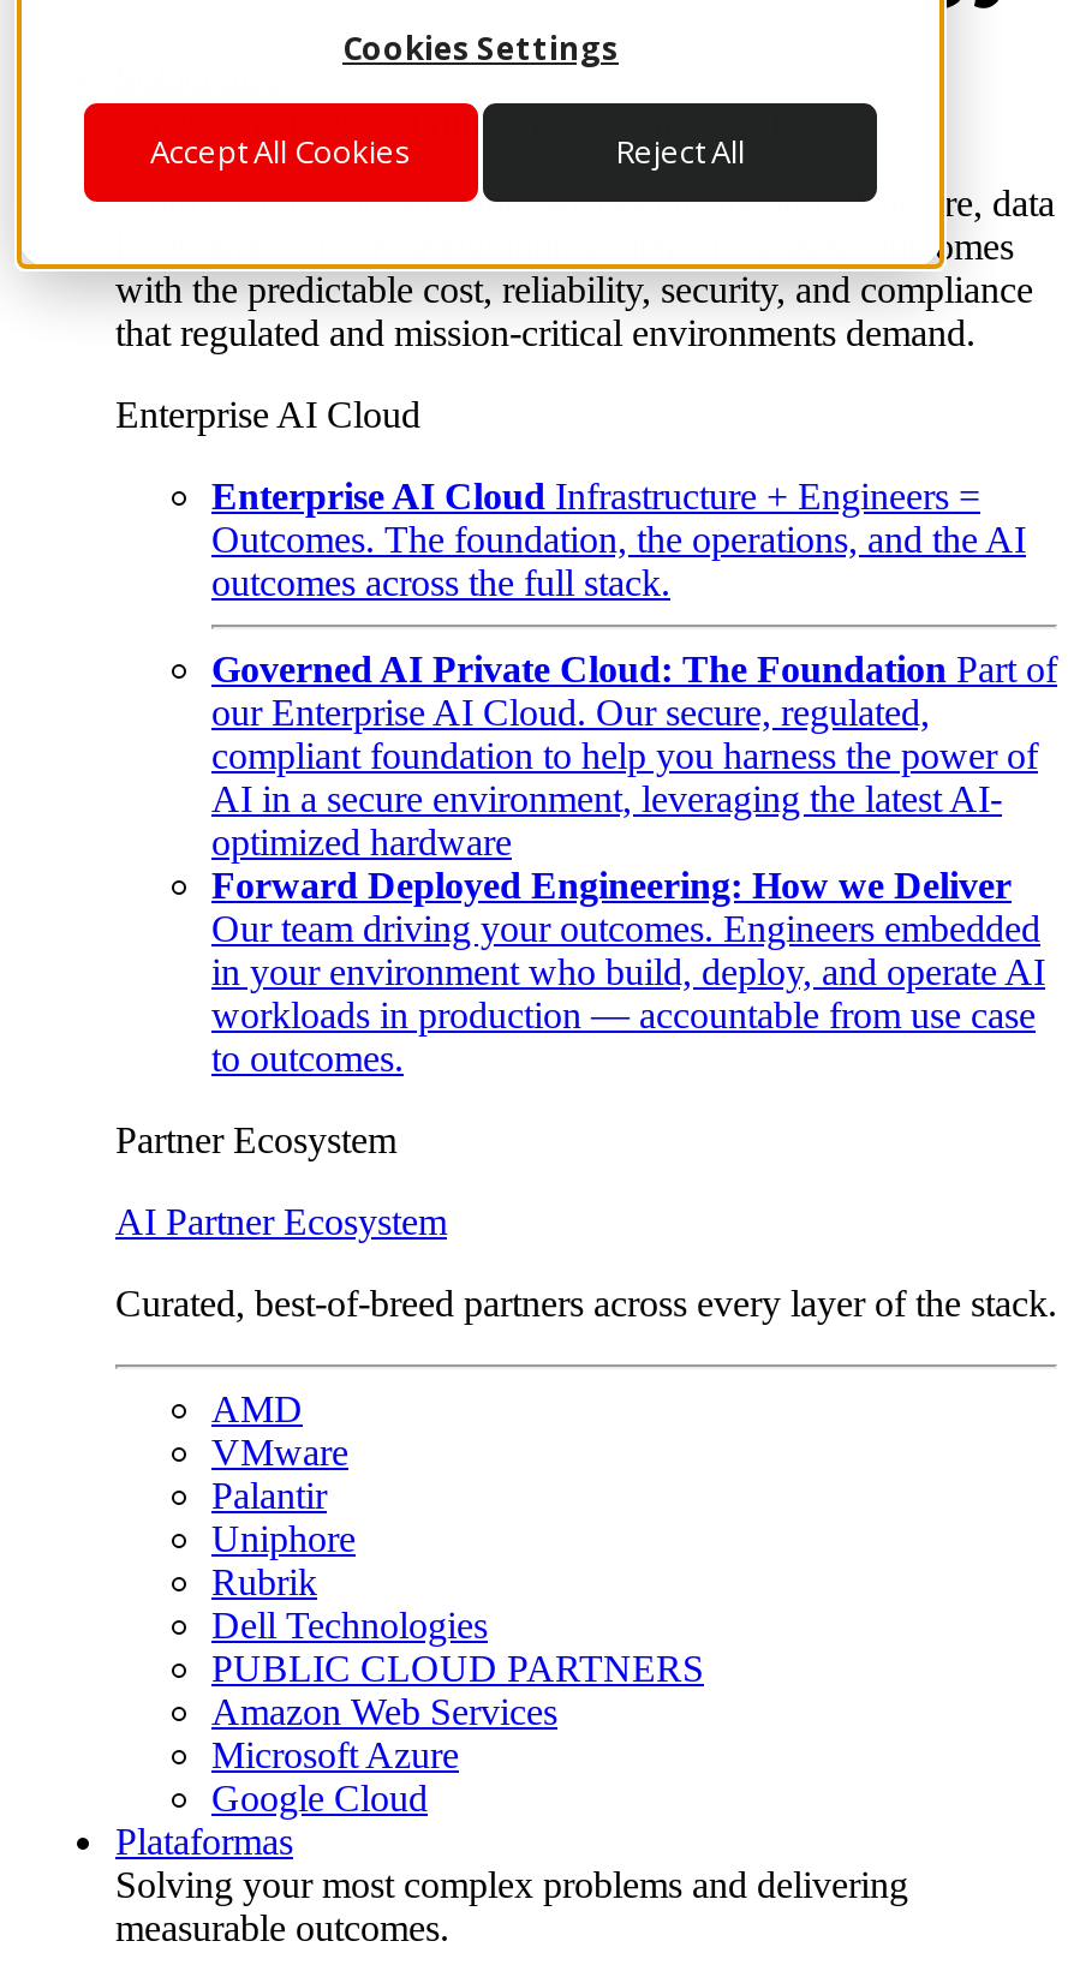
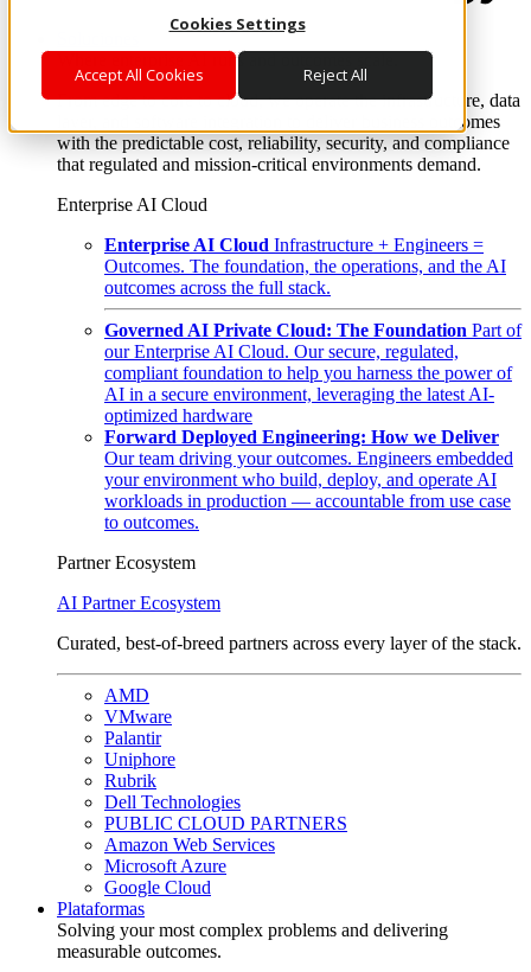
[211,952,1045,993] in your environment who build, deploy, and operate AI -> [104,470,497,490] your environment who build, deploy, and operate AI

